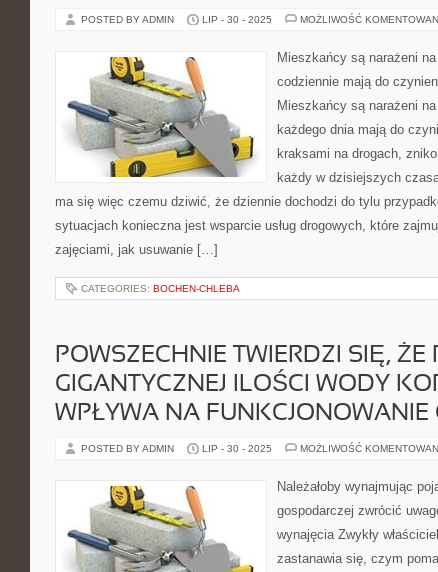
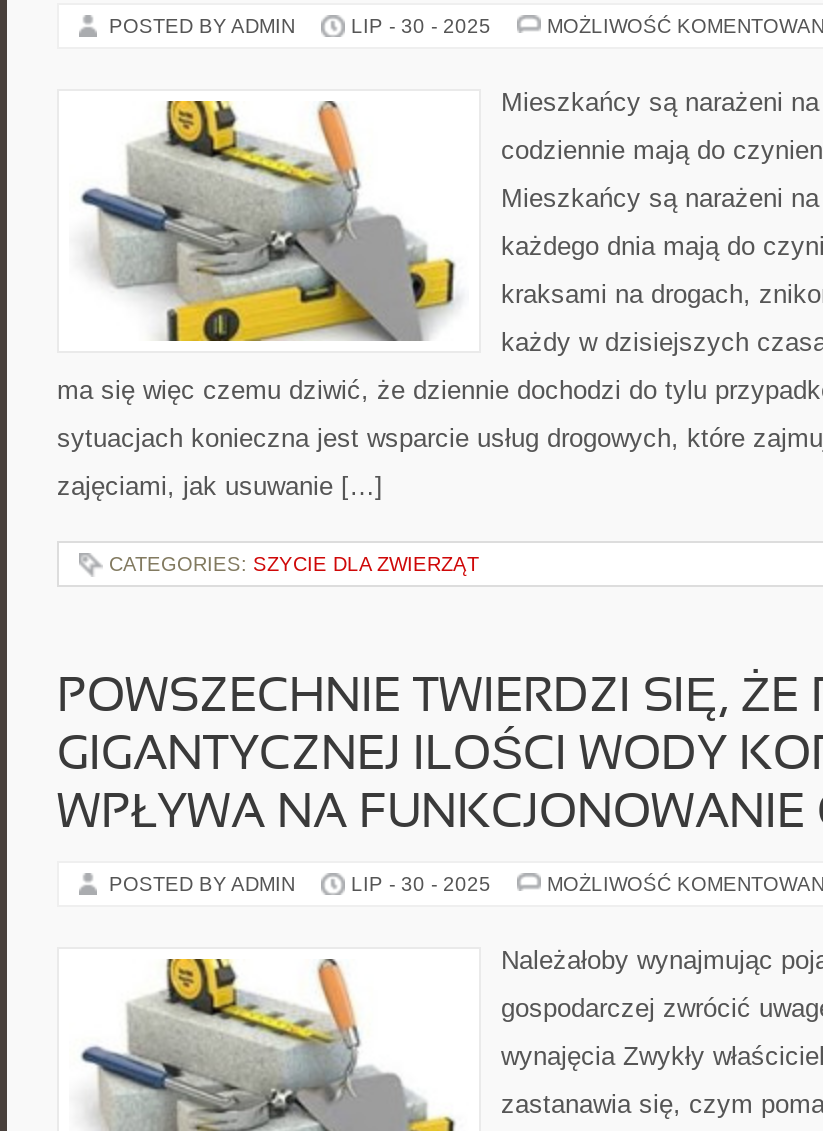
[81,283,240,294] CATEGORIES: BOCHEN-CHLEBA -> [109,553,479,575] CATEGORIES: SZYCIE DLA ZWIERZĄT

